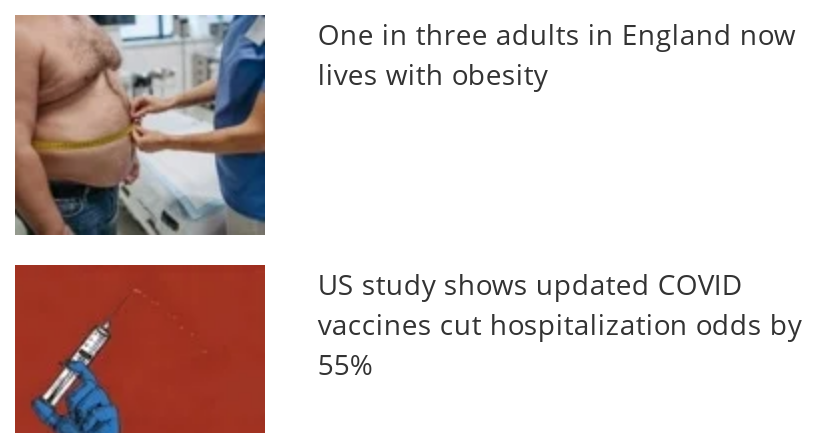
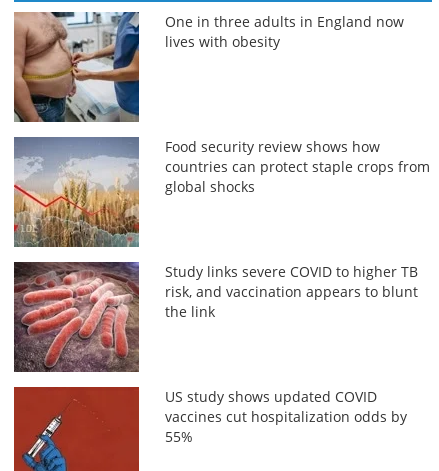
none -> [13,136,430,248] [image] | Food security review shows how | countries can protect staple crops from | global shocks
none -> [13,261,418,373] [image] | Study links severe COVID to higher TB | risk, and vaccination appears to blunt | the link

